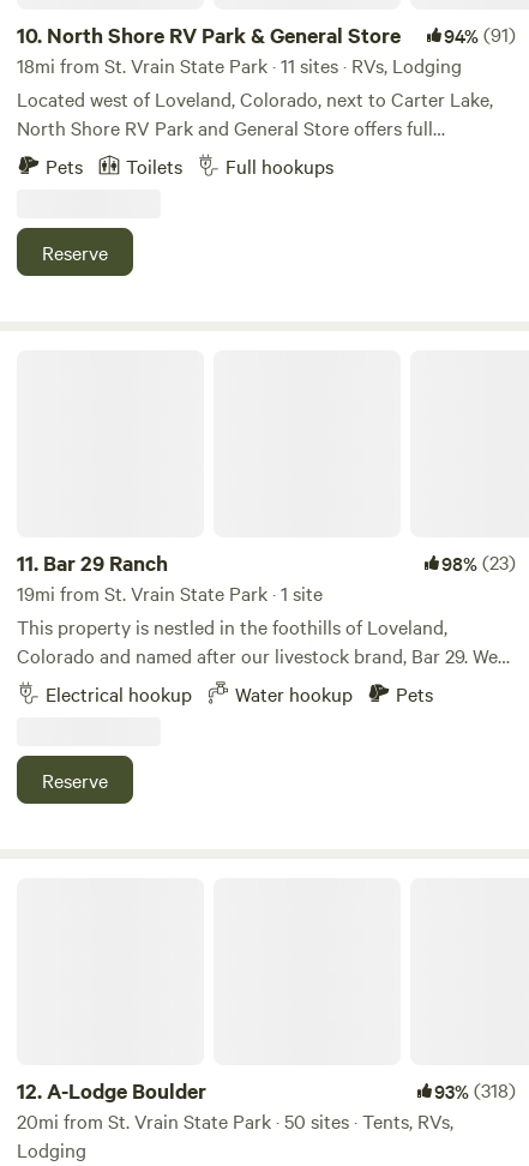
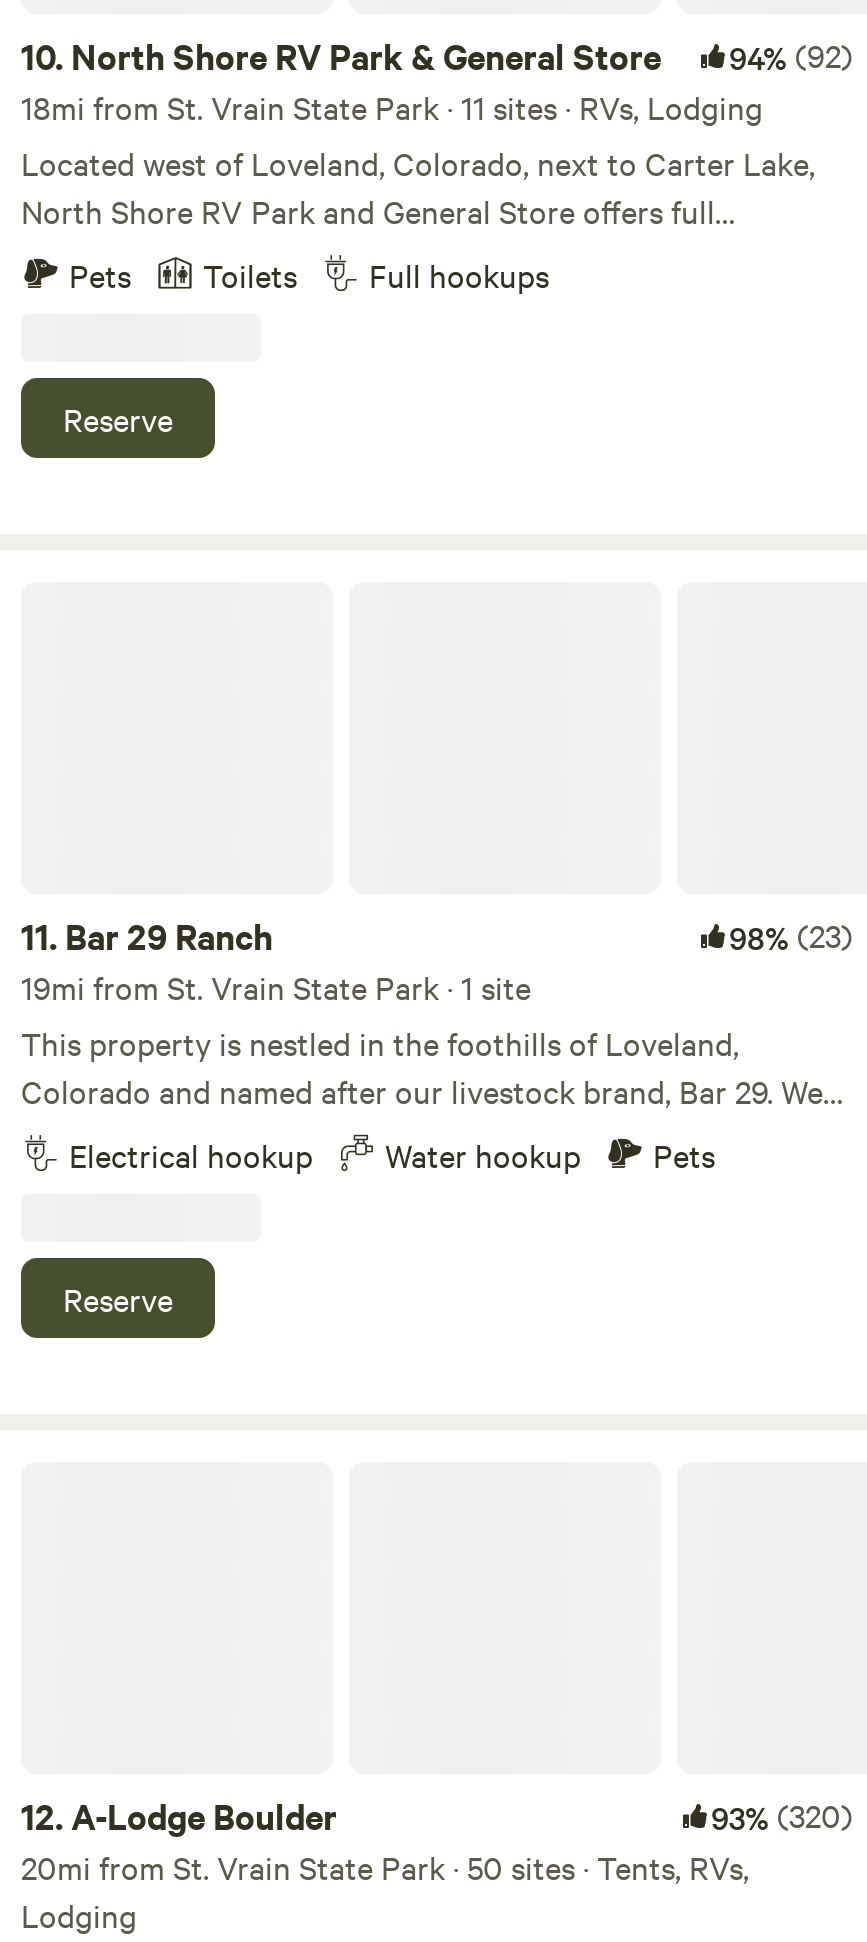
[17,20,516,49] 10. North Shore RV Park & General Store 94% (91) -> [21,32,853,80] 10. North Shore RV Park & General Store 94% (92)
[434,1076,516,1104] 93% (318) -> [711,1792,853,1838] 93% (320)

